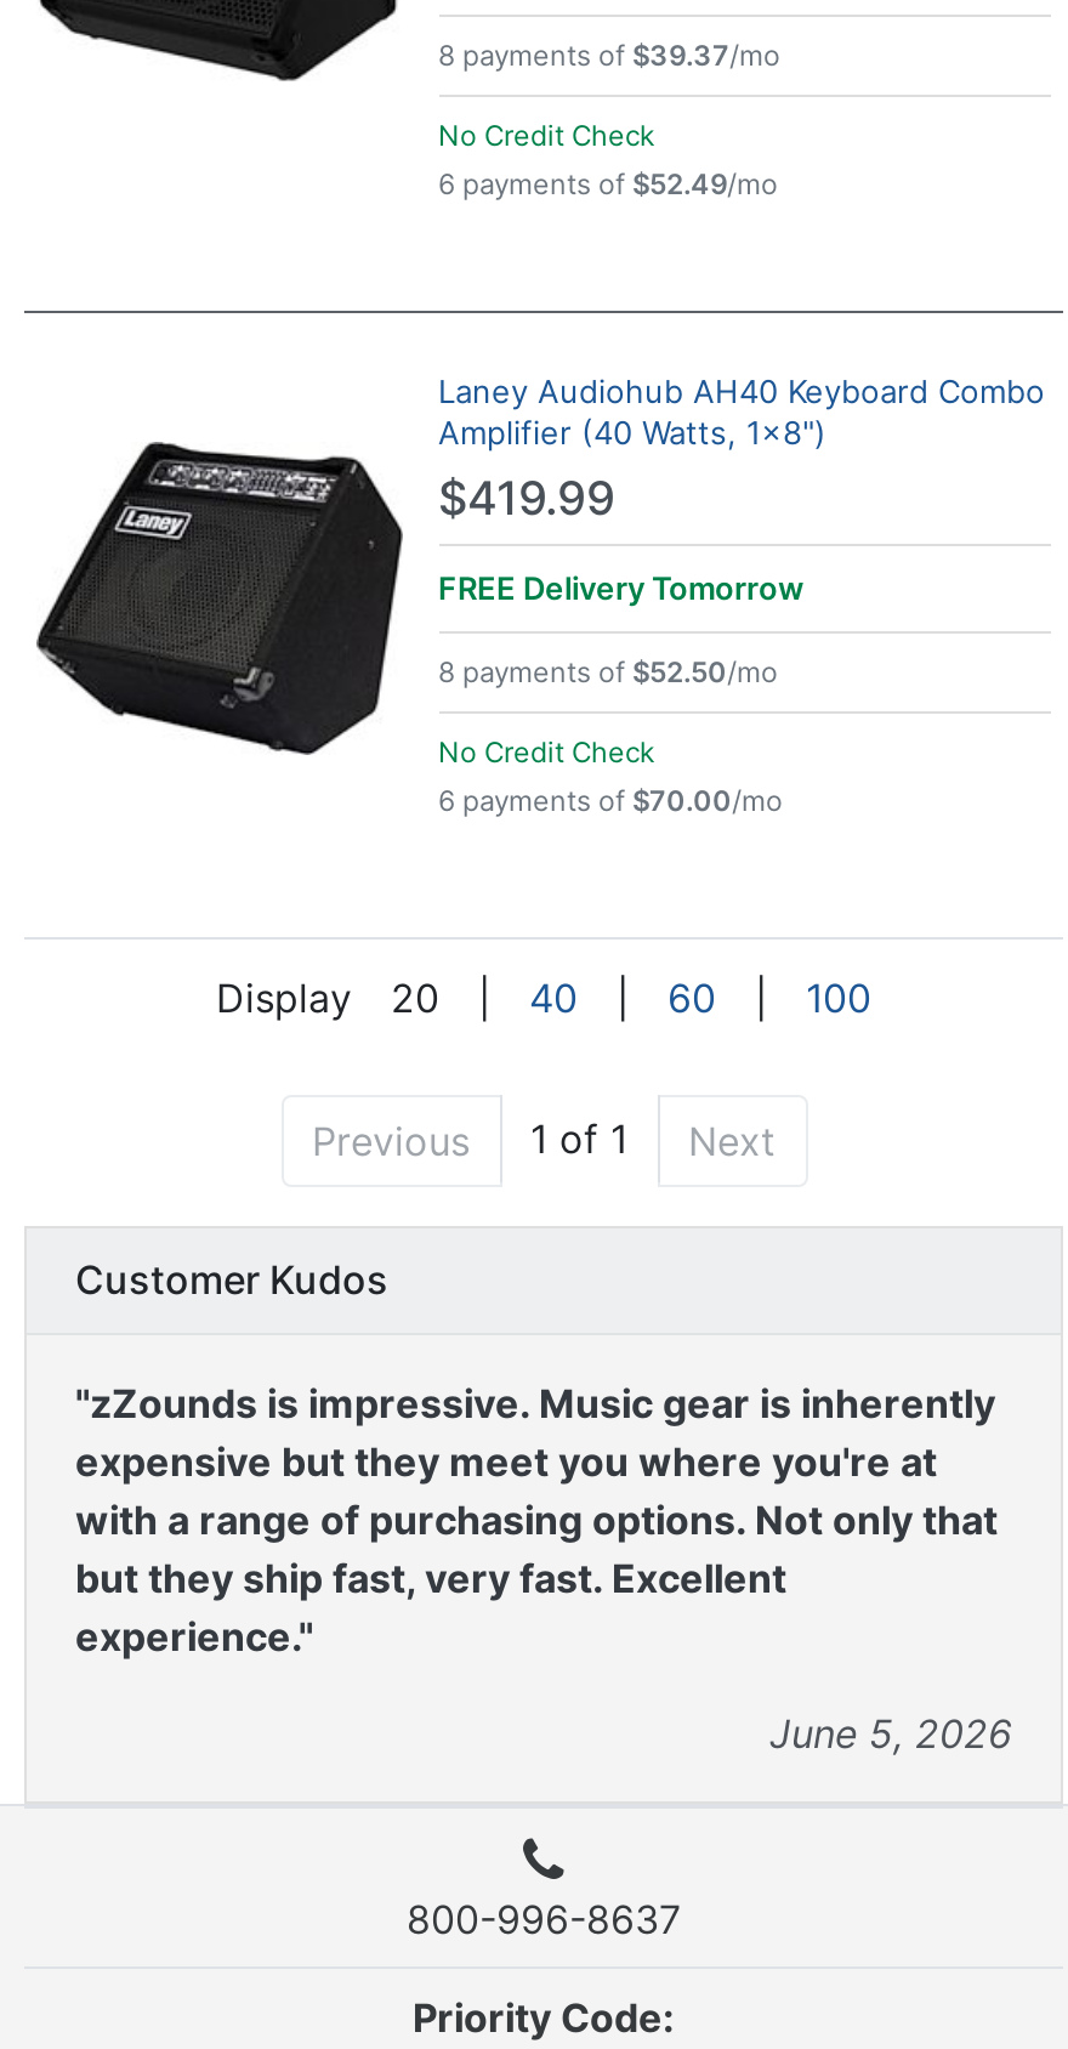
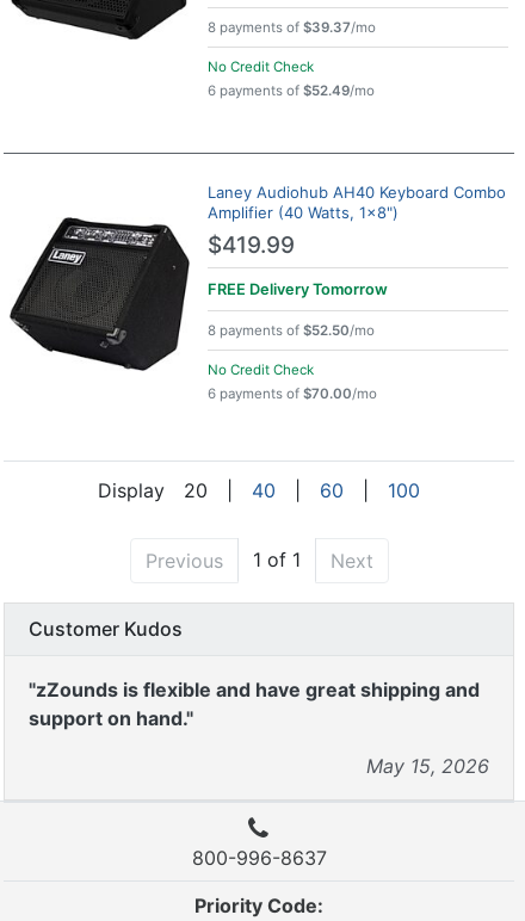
[75,1378,998,1660] "zZounds is impressive. Music gear is inherently | expensive but they meet you where you're at | with a range of purchasing options. Not only that | but they ship fast, very fast. Excellent | experience." -> [29,677,480,730] "zZounds is flexible and have great shipping and | support on hand."
[769,1708,1012,1757] June 5, 2026 -> [366,754,489,777] May 15, 2026

